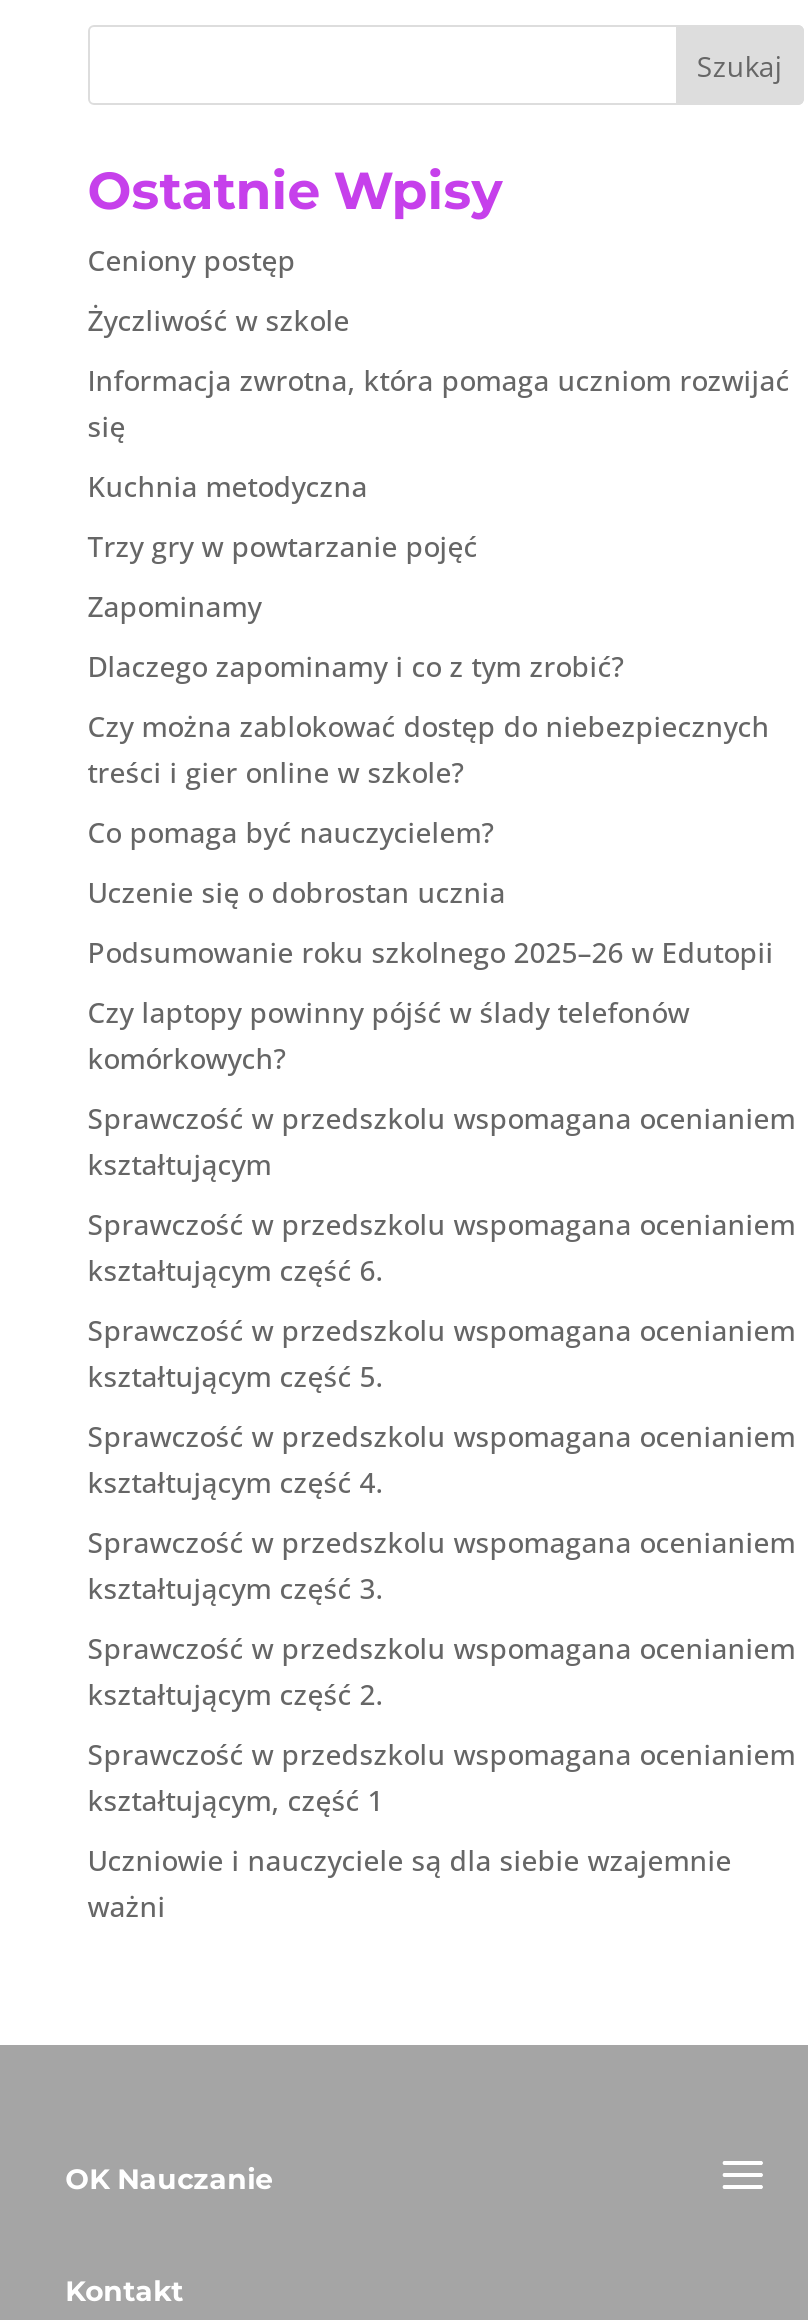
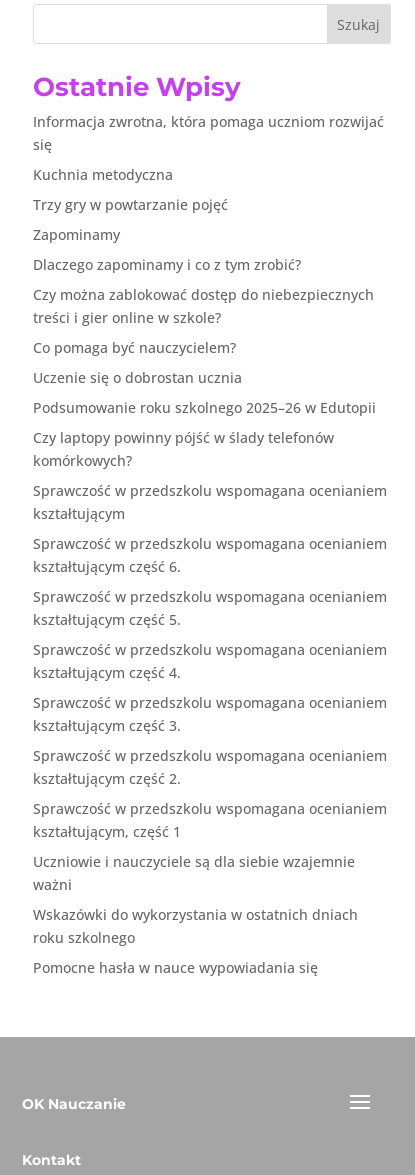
[88,240,350,338] Ceniony postęp | Życzliwość w szkole -> none
moved [88,360,796,1924] -> [33,112,387,894]: Informacja zwrotna, która pomaga uczniom rozwijać | się | Kuchnia metodyczna | ... | Uczniowie i nauczyciele są dla siebie wzajemnie | ważni
none -> [33,905,358,977] Wskazówki do wykorzystania w ostatnich dniach | roku szkolnego | Pomocne hasła w nauce wypowiadania się

